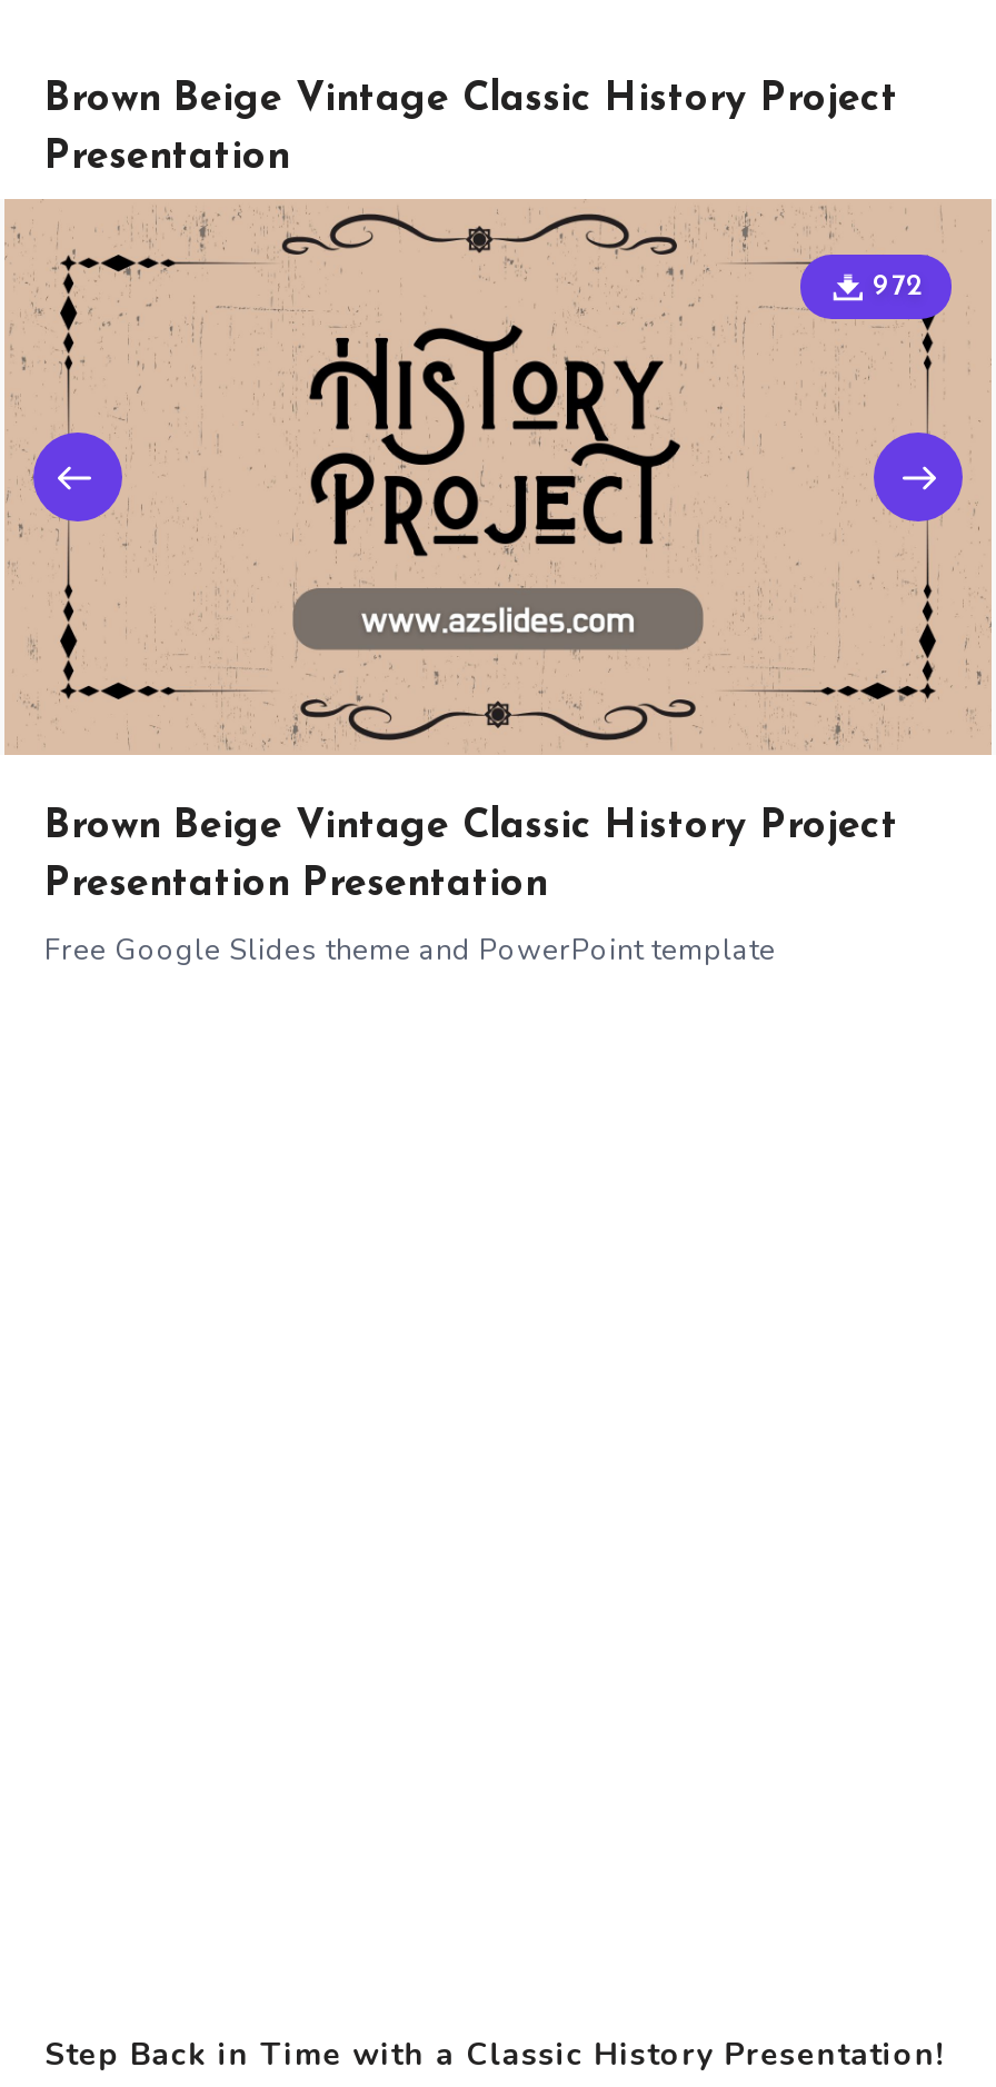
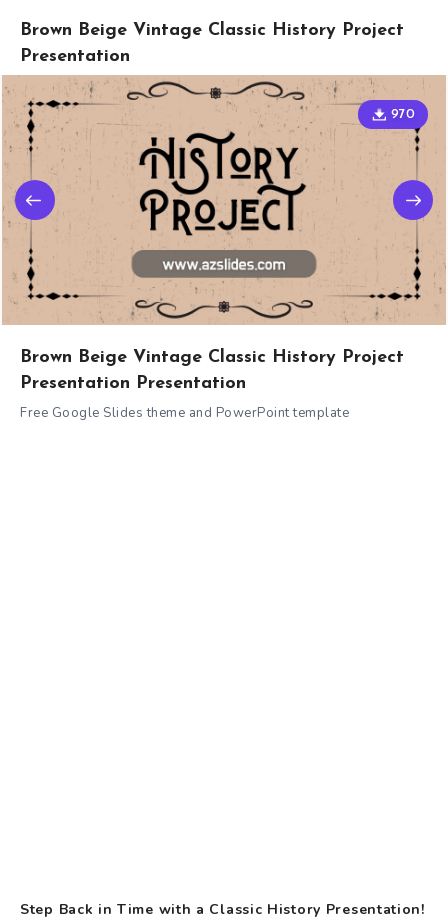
[863,272,923,301] 972 -> [386,108,415,121] 970

